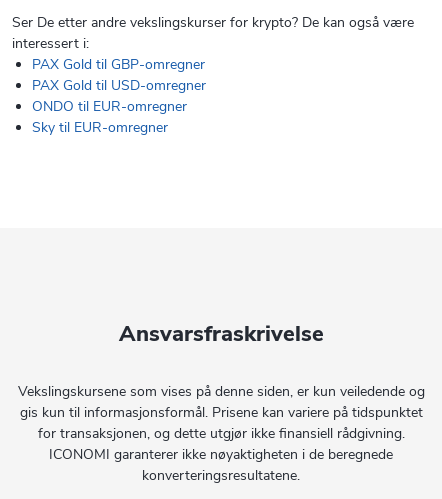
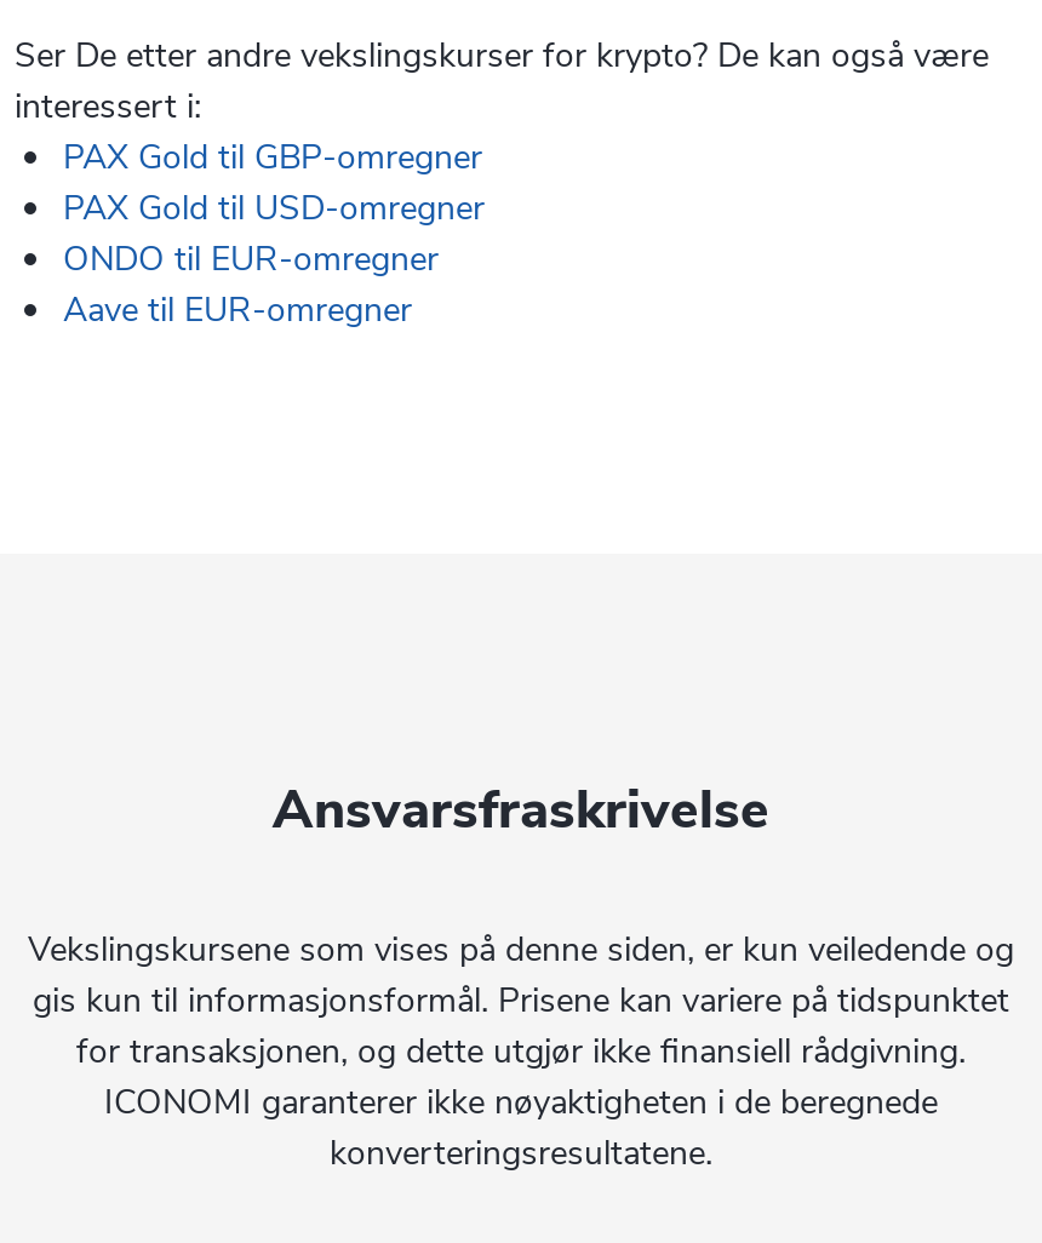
[32,118,168,137] Sky til EUR-omregner -> [63,287,412,333] Aave til EUR-omregner

